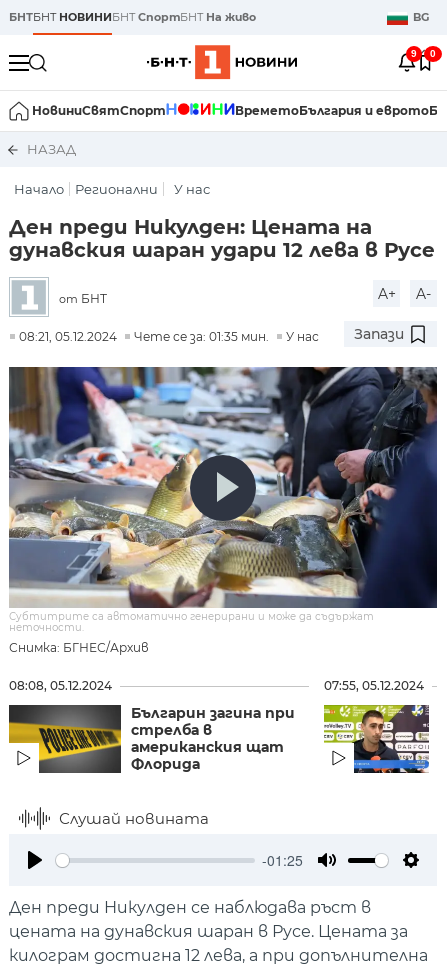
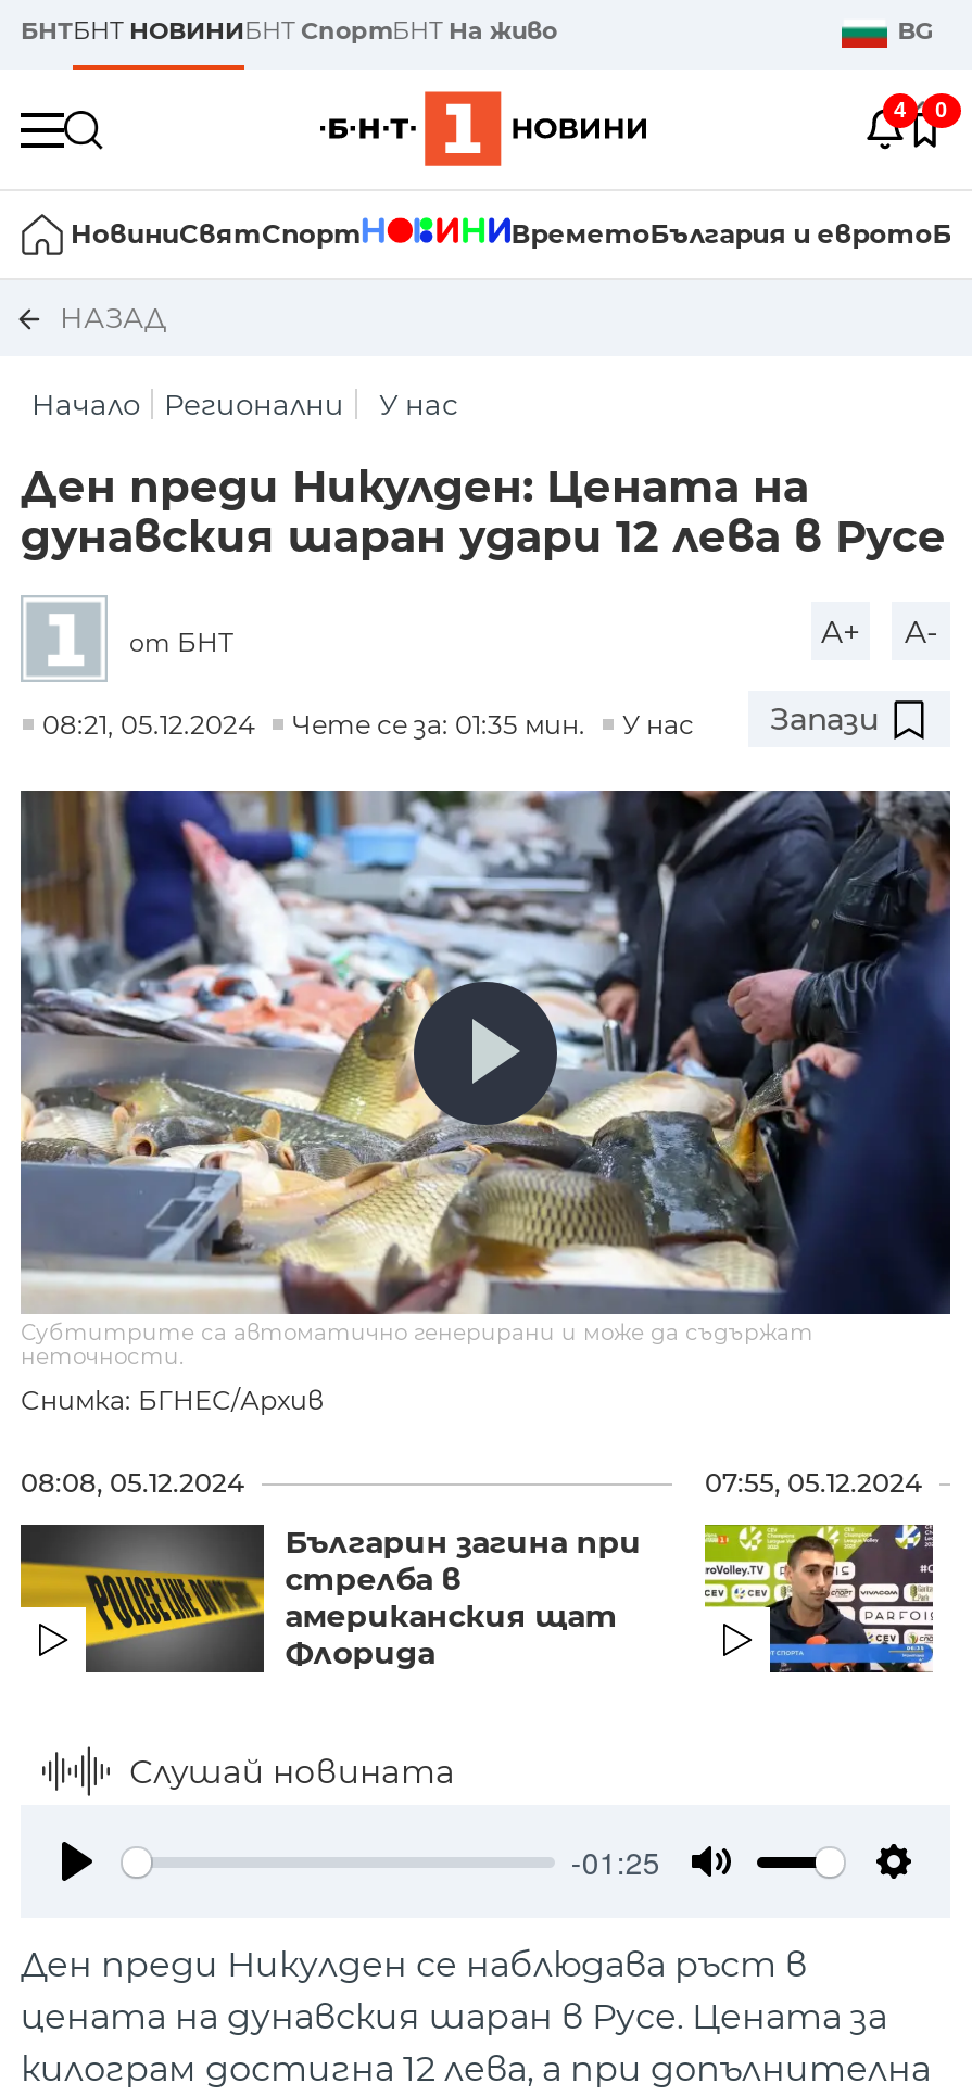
[411,48,436,59] 9 0 -> [894,98,948,122] 4 0

